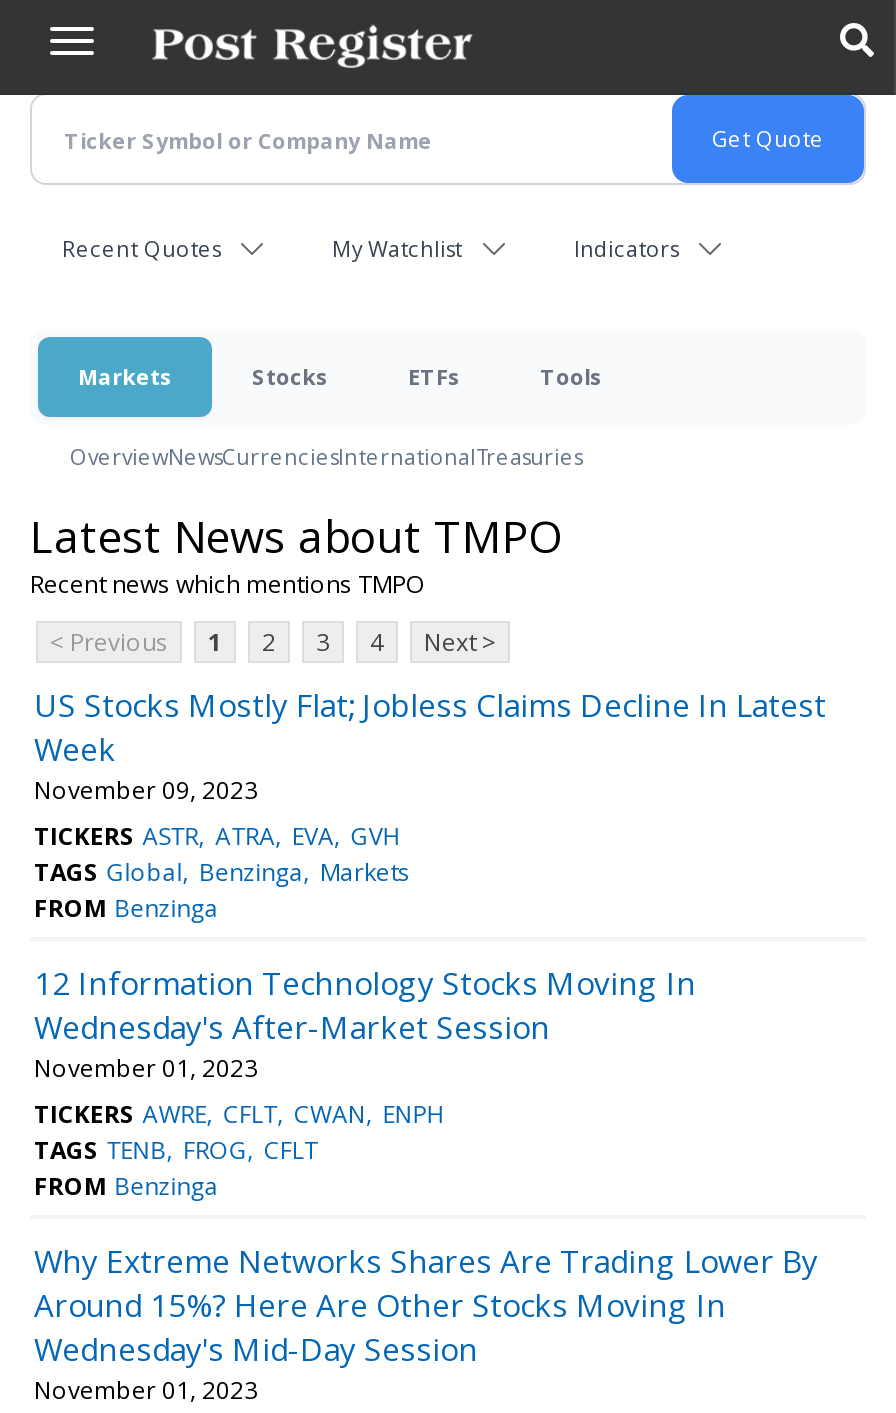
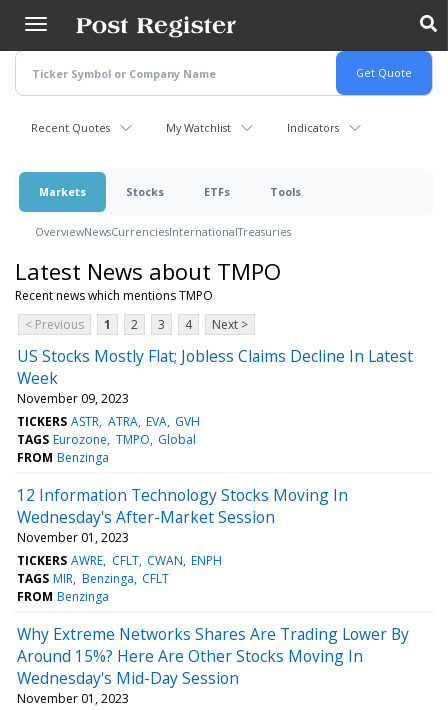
[34,855,410,889] TAGS Global Benzinga Markets -> [17,431,196,448] TAGS Eurozone TMPO Global
[34,1133,318,1167] TAGS TENB FROG CFLT -> [17,570,169,587] TAGS MIR Benzinga CFLT

